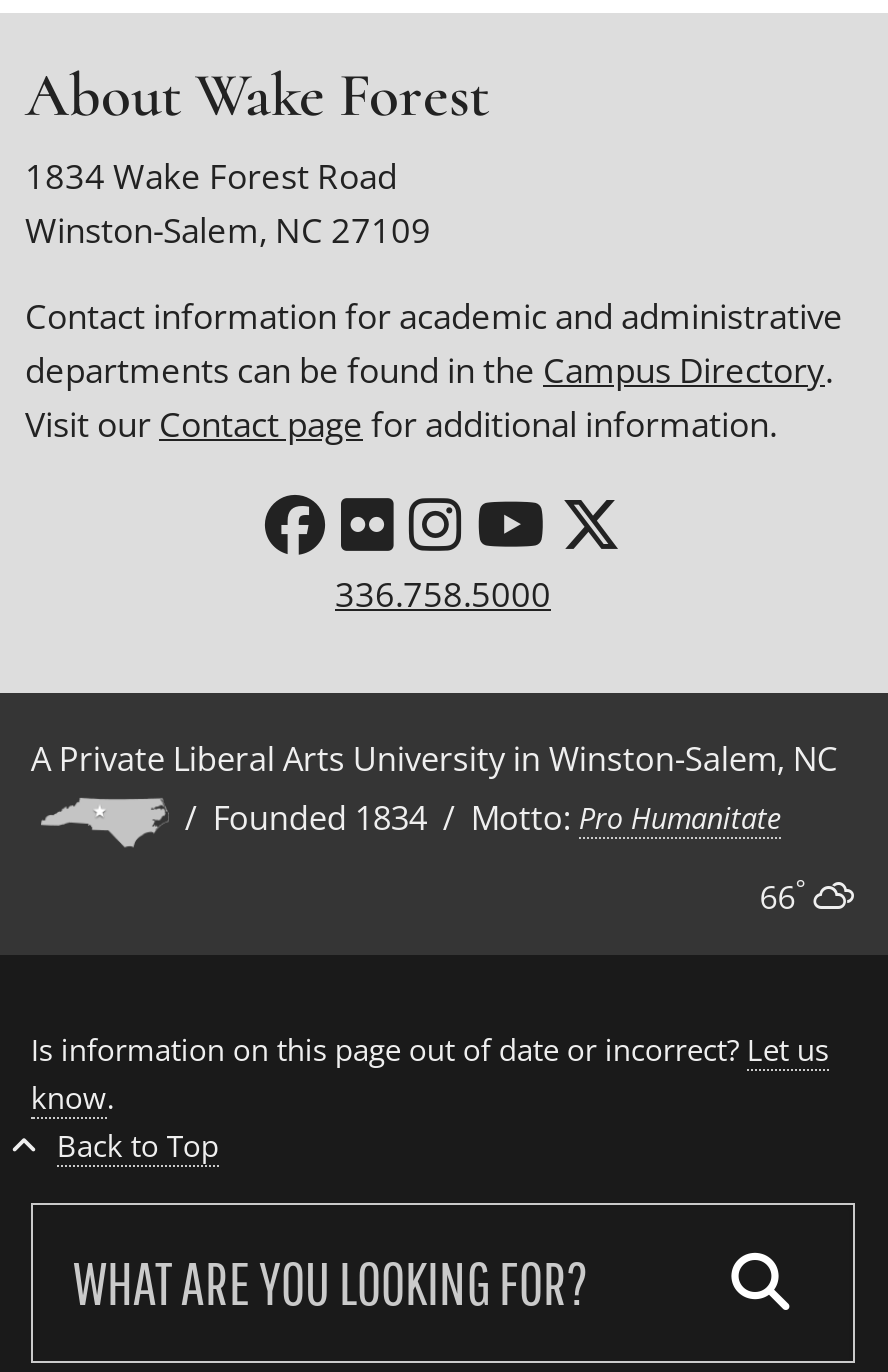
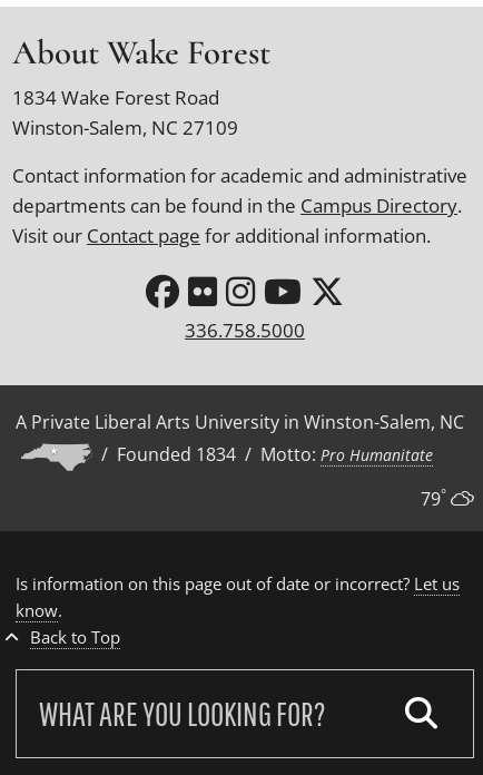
[759,870,805,918] 66° -> [421,484,446,511] 79°

